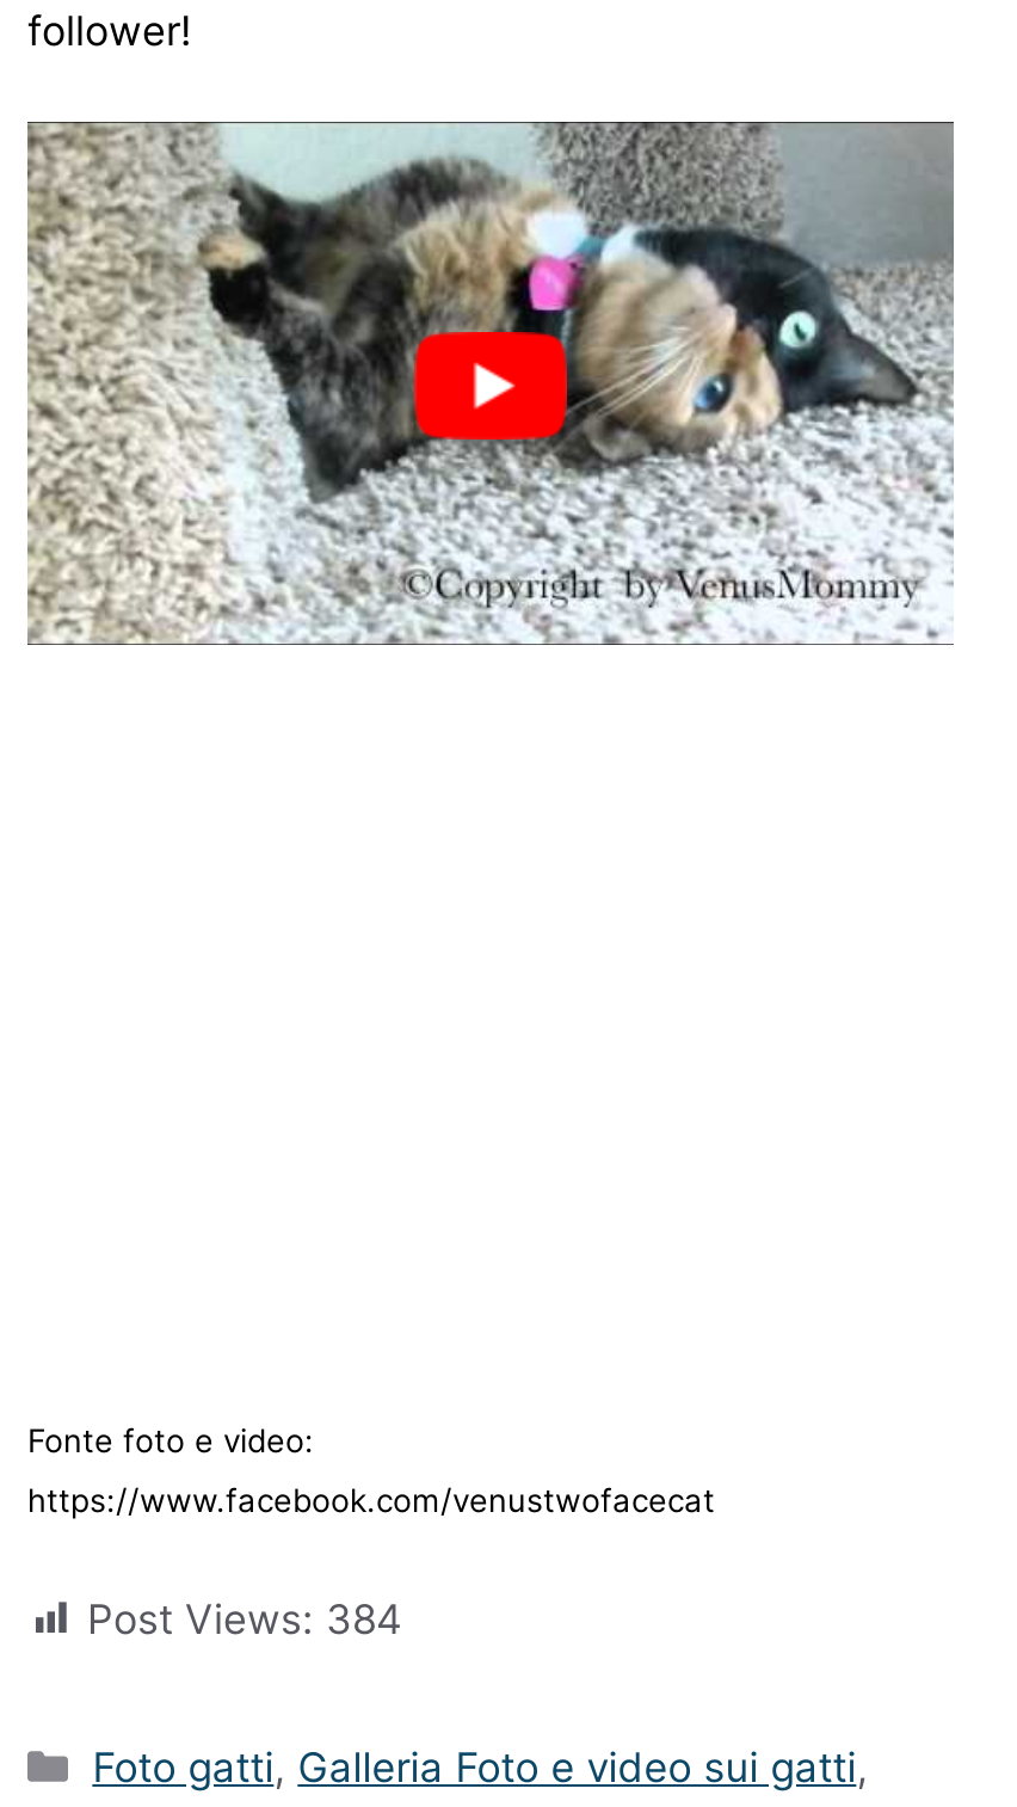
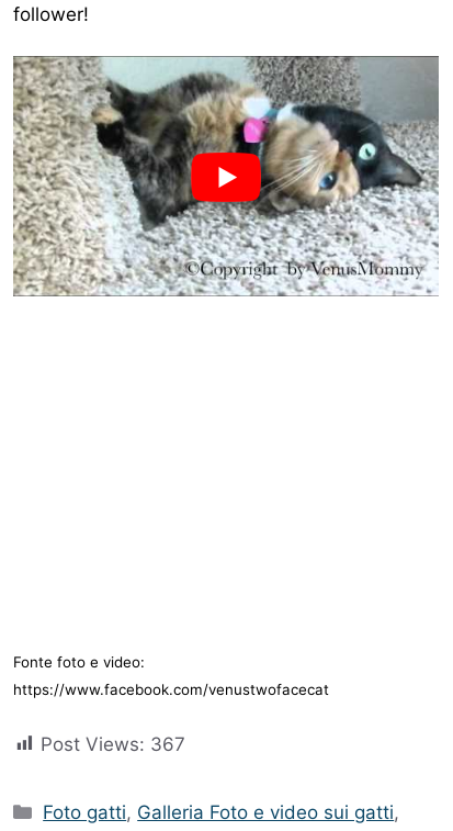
[87,1594,402,1642] Post Views: 384 -> [41,733,185,755] Post Views: 367

